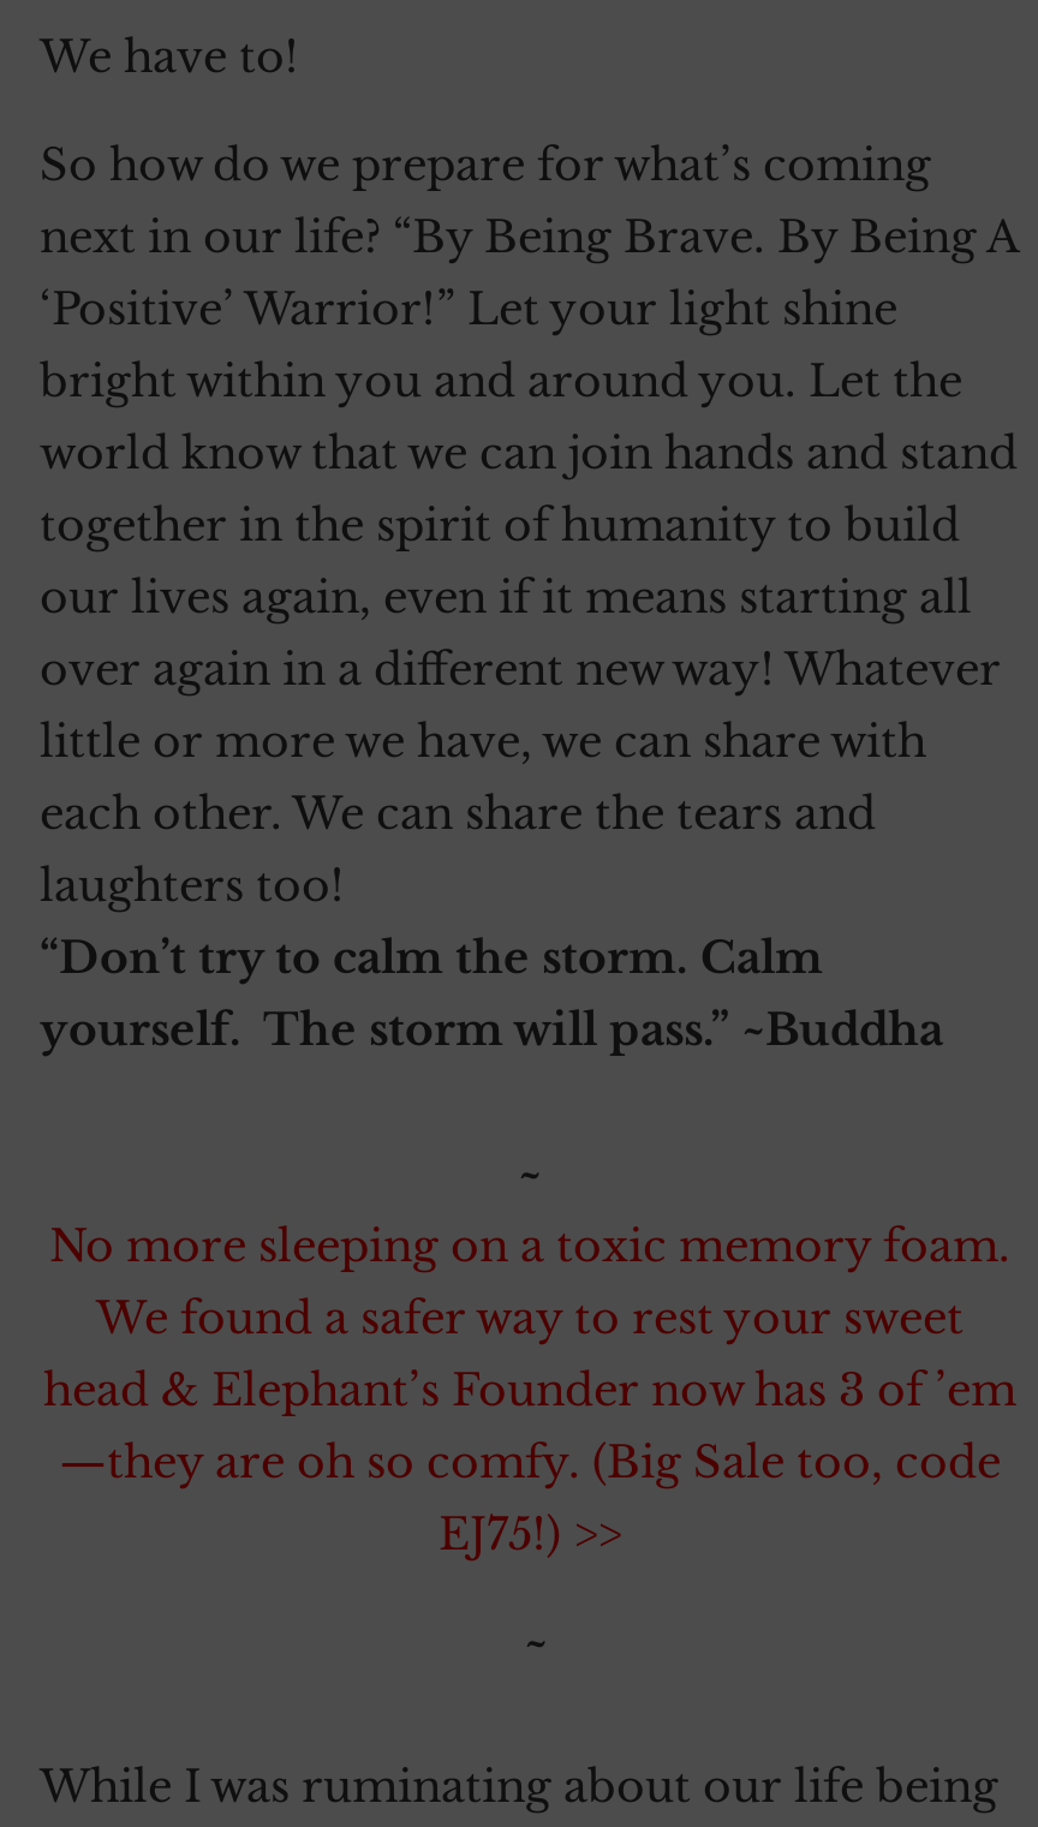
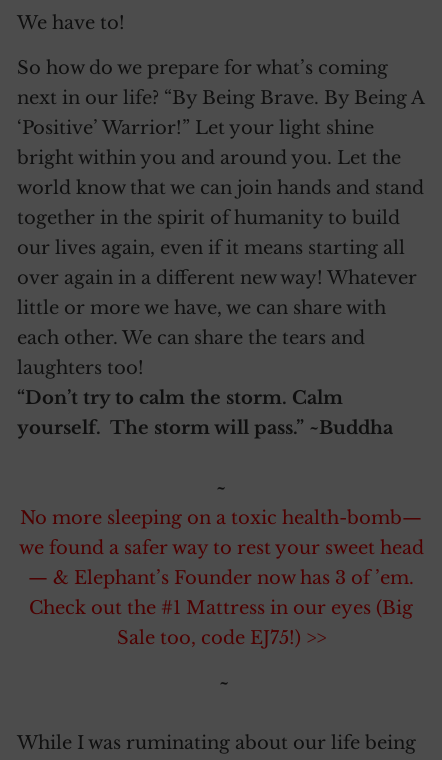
[43,1220,1016,1562] No more sleeping on a toxic memory foam. | We found a safer way to rest your sweet | head & Elephant’s Founder now has 3 of ’em | —they are oh so comfy. (Big Sale too, code | EJ75!) >> -> [18,507,423,649] No more sleeping on a toxic health-bomb— | we found a safer way to rest your sweet head | — & Elephant’s Founder now has 3 of ’em. | Check out the #1 Mattress in our eyes (Big | Sale too, code EJ75!) >>

